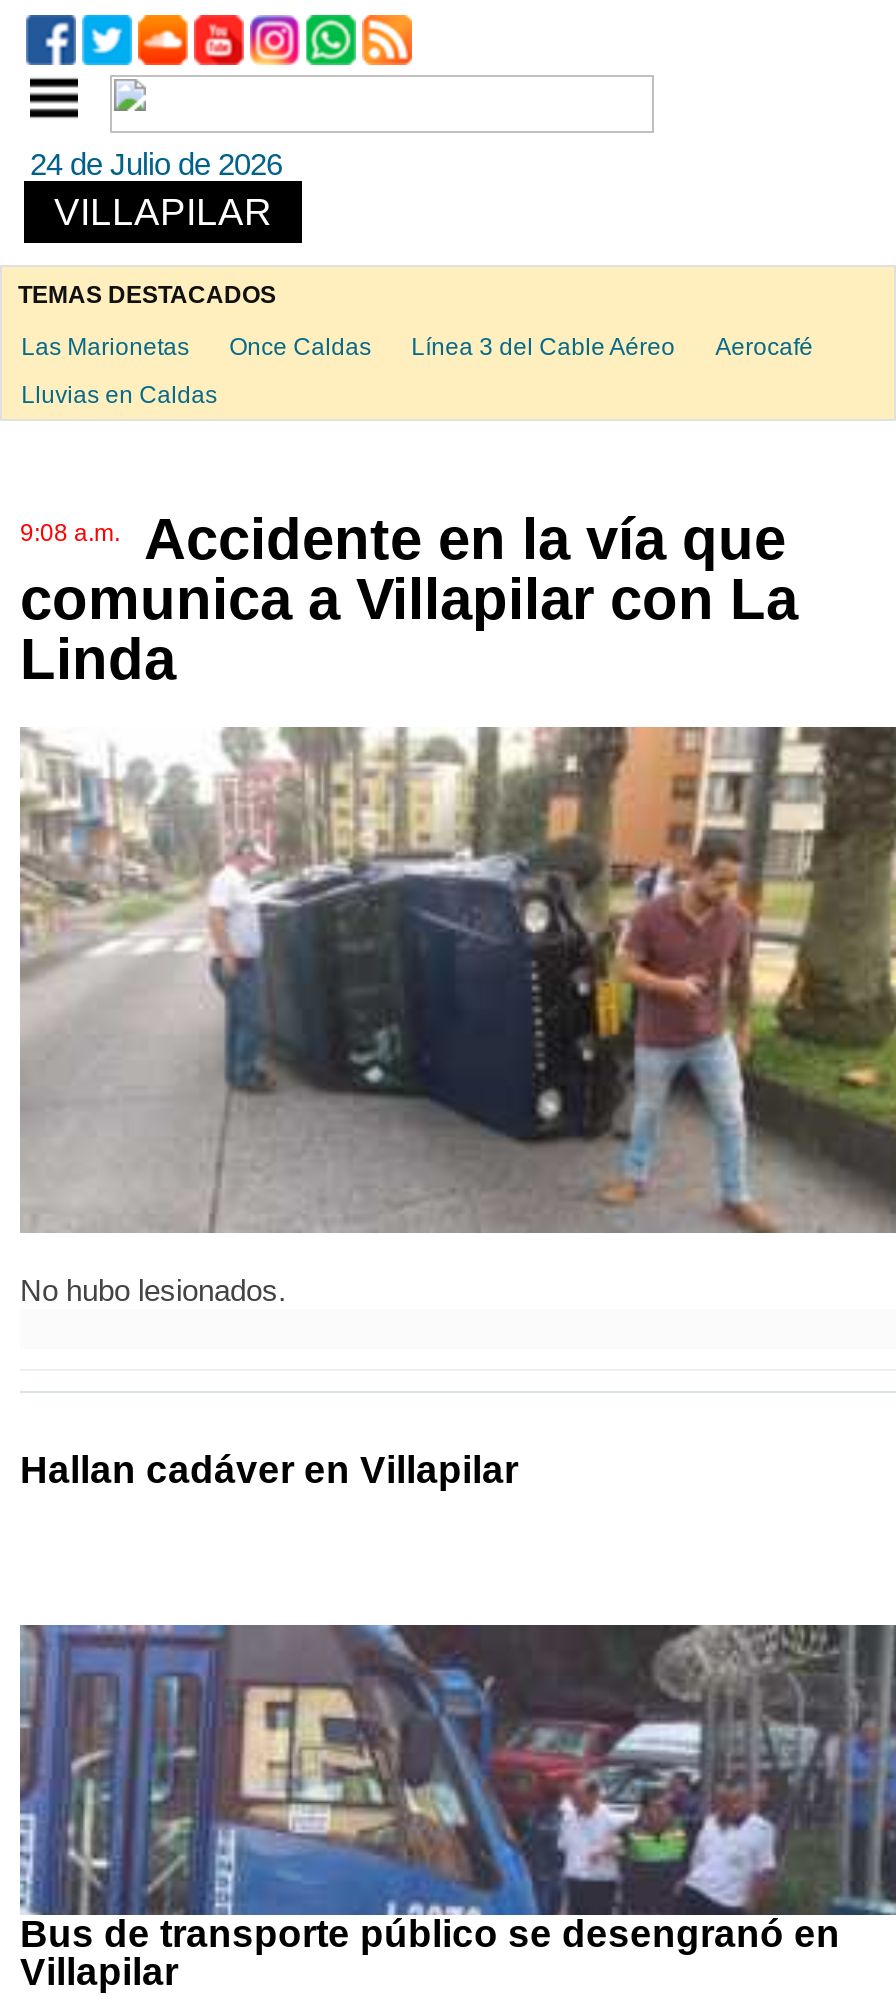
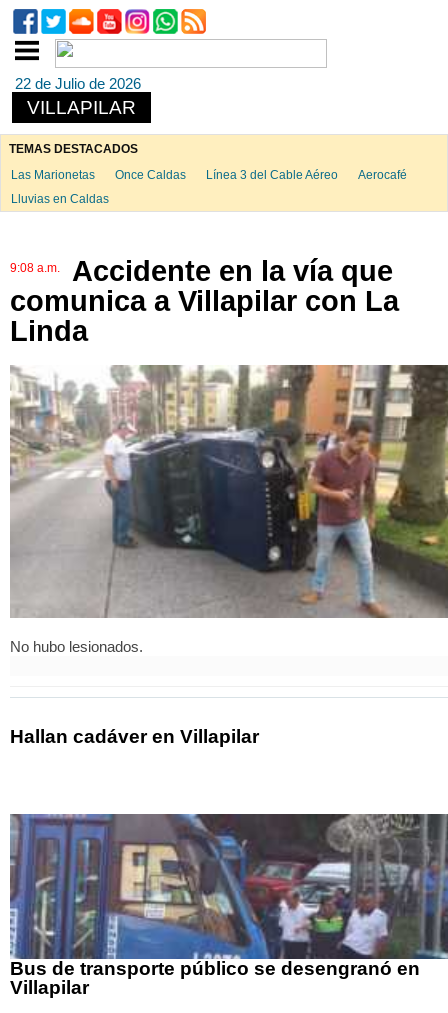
[30,147,282,181] 24 de Julio de 2026 -> [15,75,141,92] 22 de Julio de 2026

